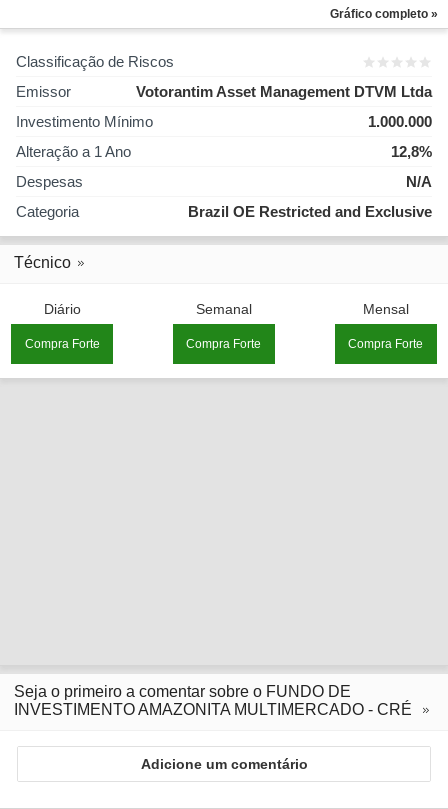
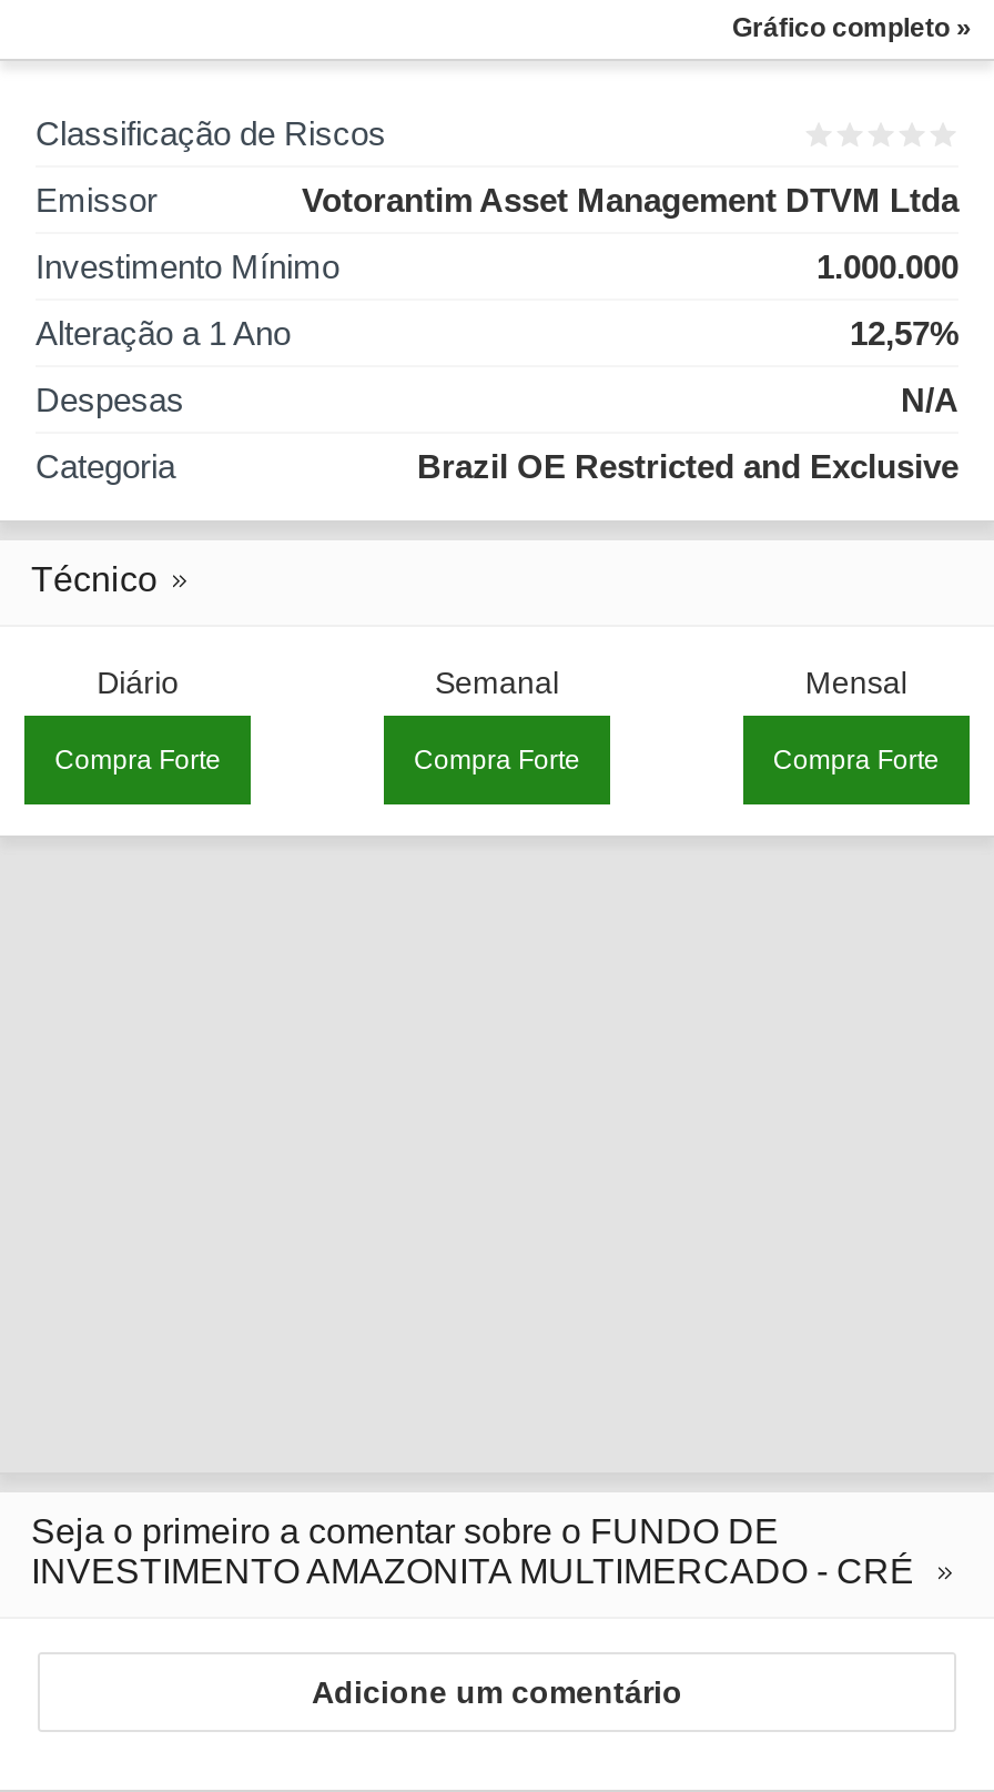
[391,143,432,160] 12,8% -> [850,314,958,352] 12,57%

